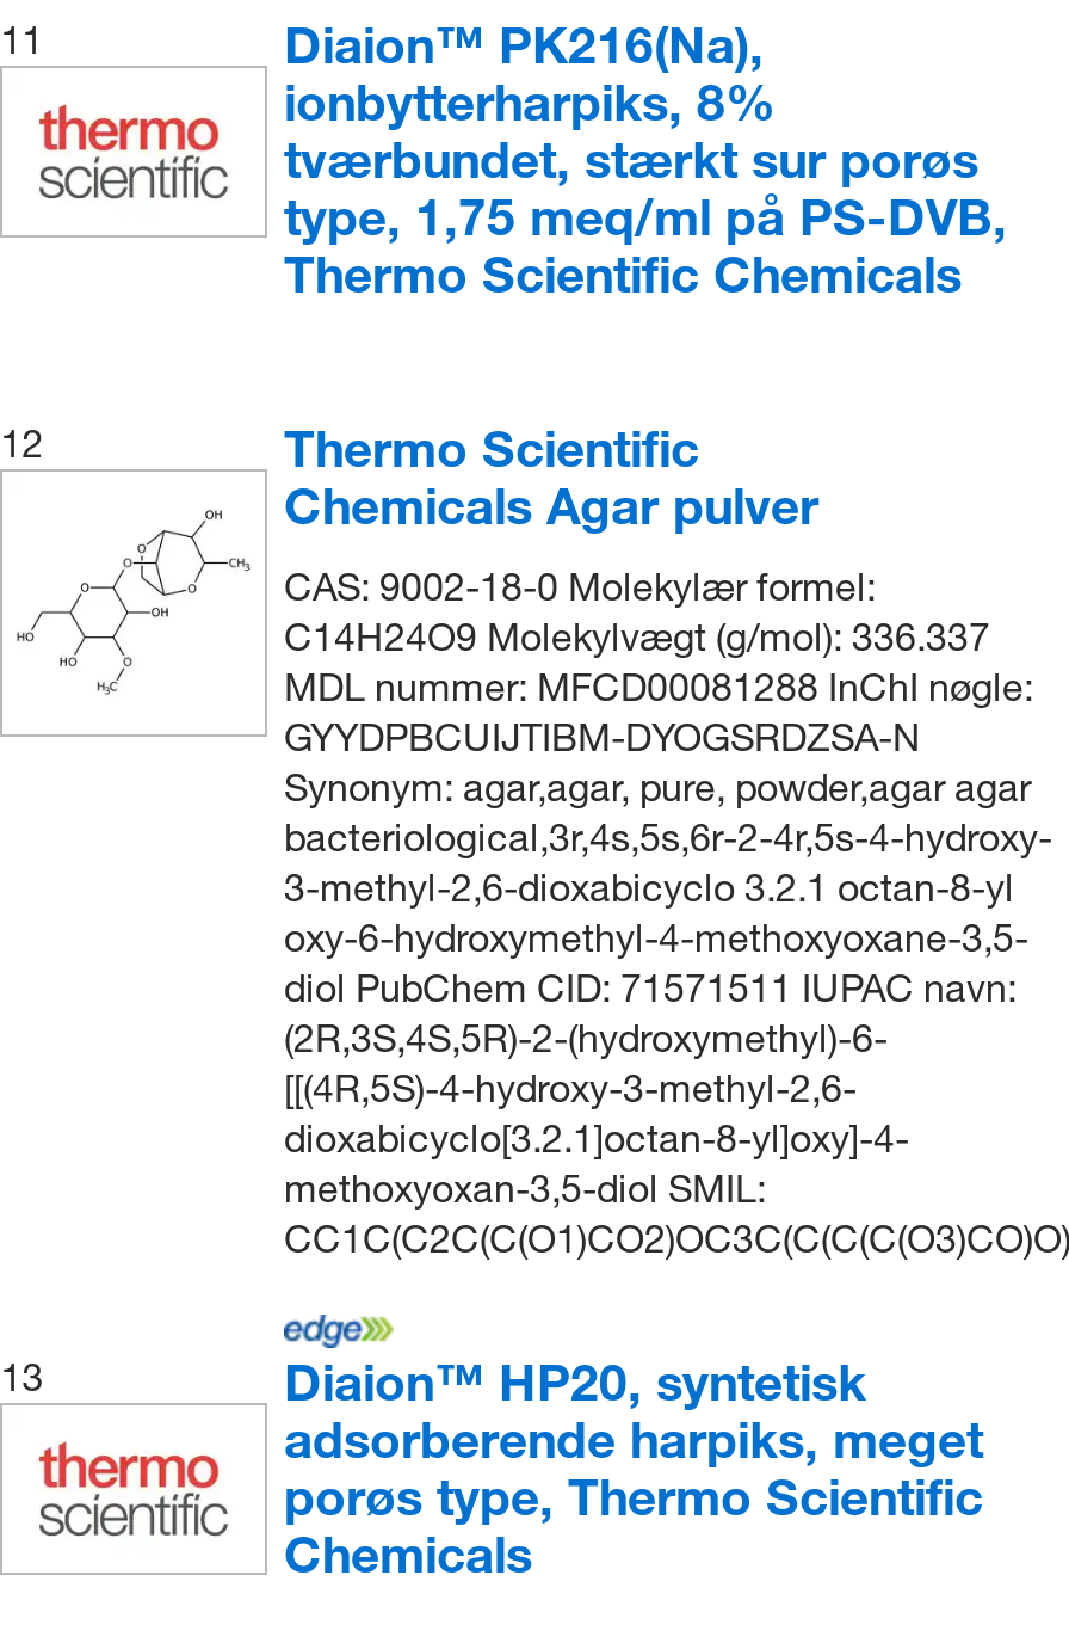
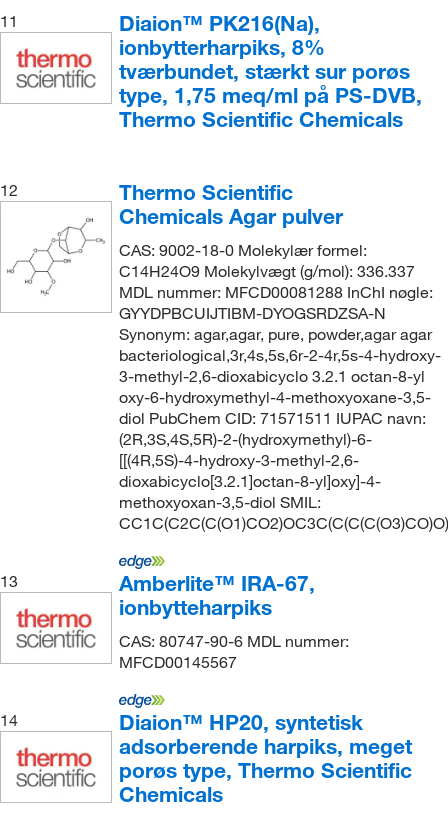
none -> [0,570,349,730] Amberlite™ IRA-67, | ionbytteharpiks | CAS: 80747-90-6 MDL nummer: | MFCD00145567 | 14

